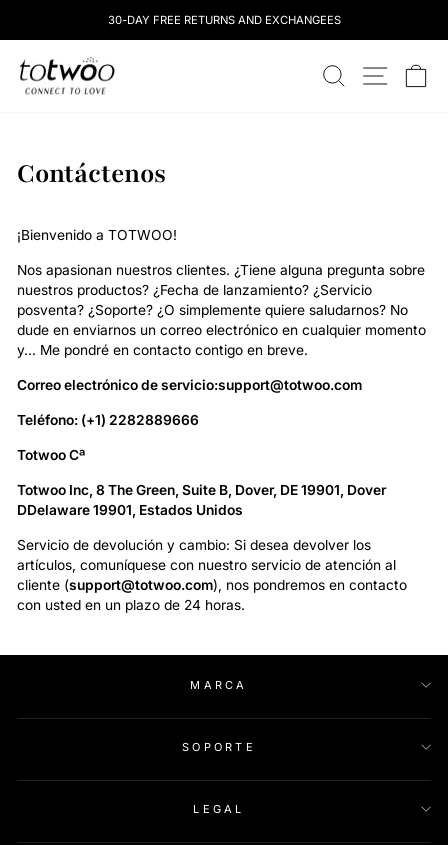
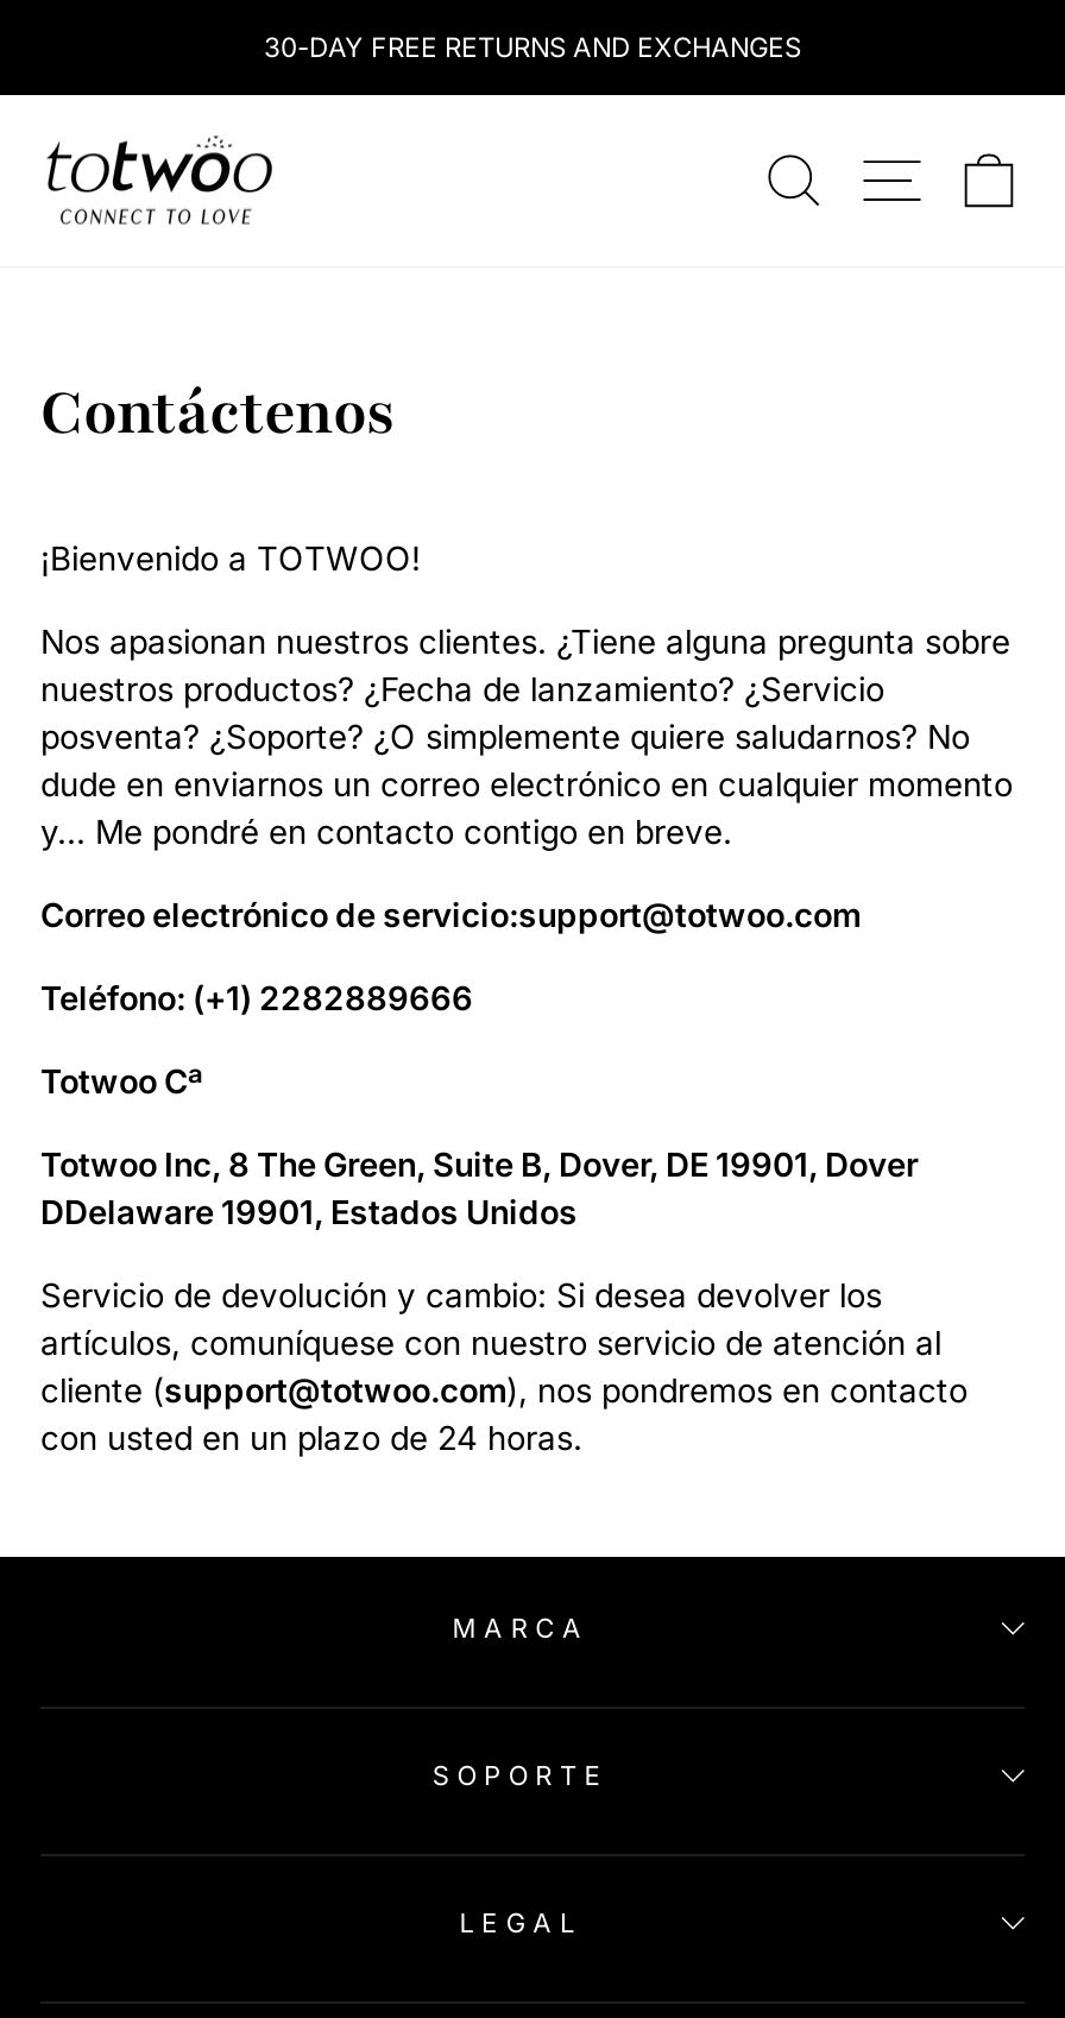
[107,13,340,27] 30-DAY FREE RETURNS AND EXCHANGEES -> [264,31,801,64] 30-DAY FREE RETURNS AND EXCHANGES

